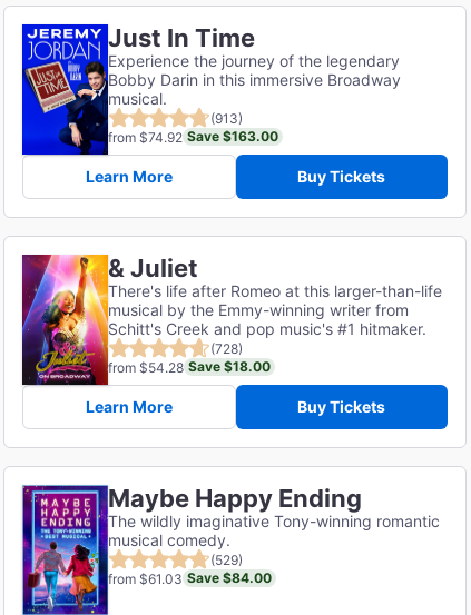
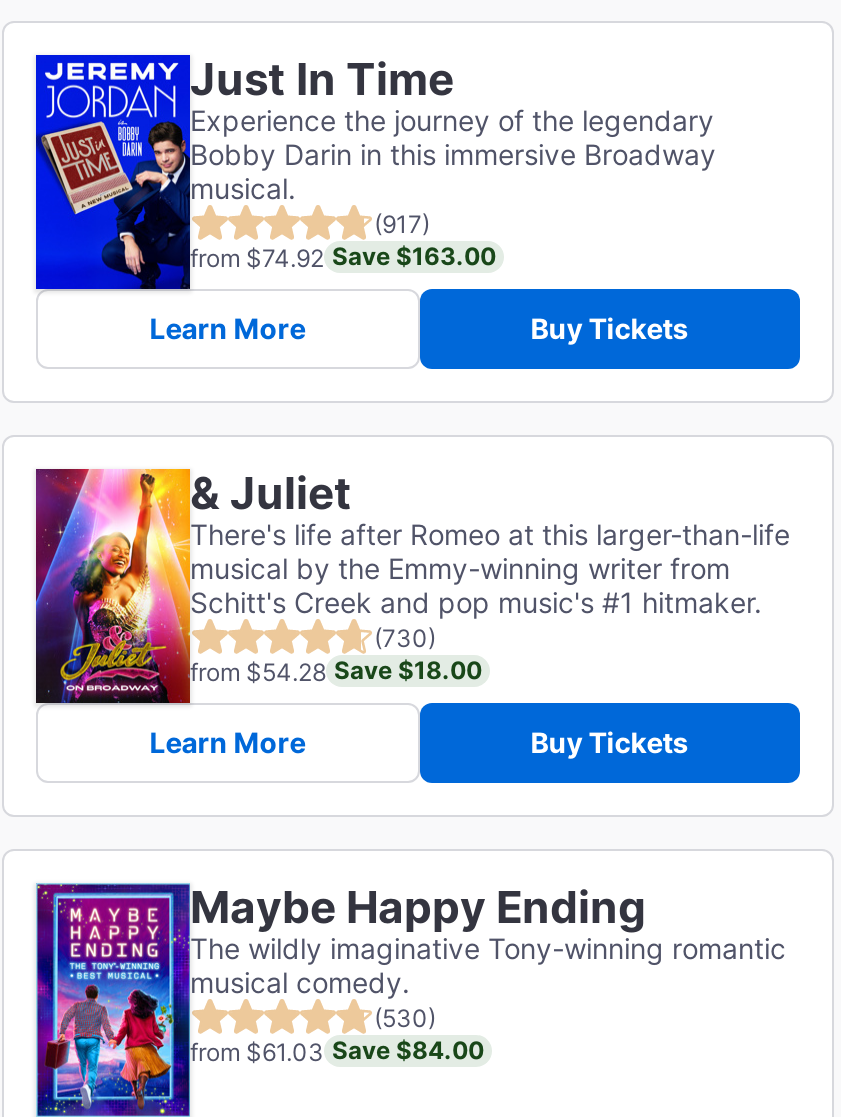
[210,110,243,126] (913) -> [374,208,430,238] (917)
[210,340,243,356] (728) -> [374,622,436,652] (730)
[210,551,243,568] (529) -> [374,1002,436,1032] (530)

